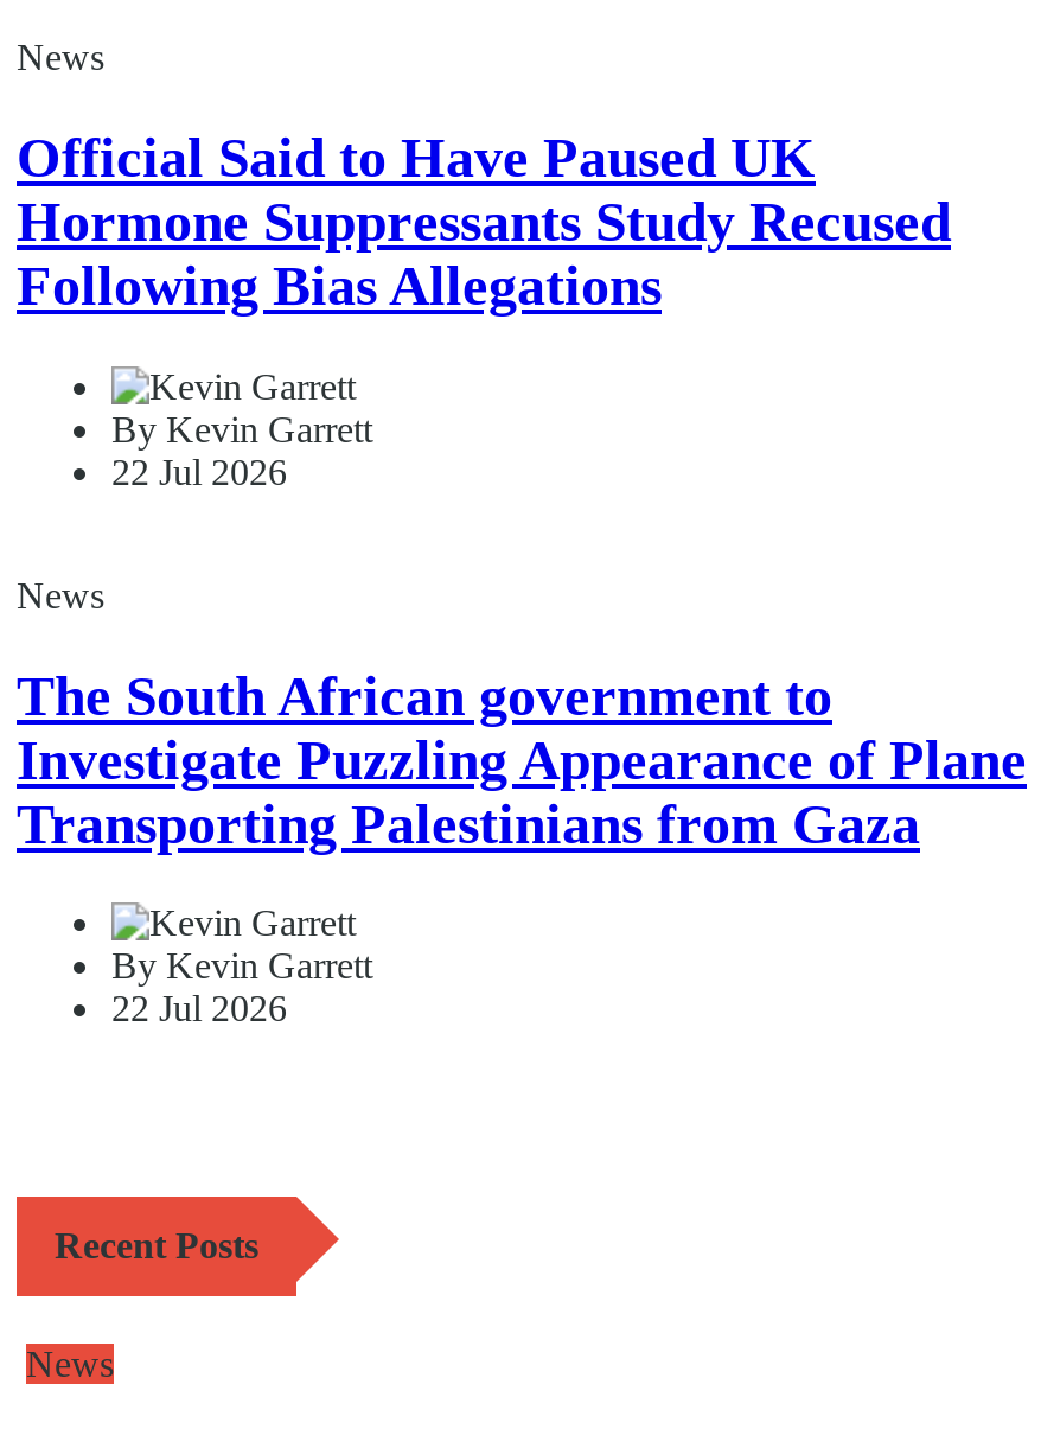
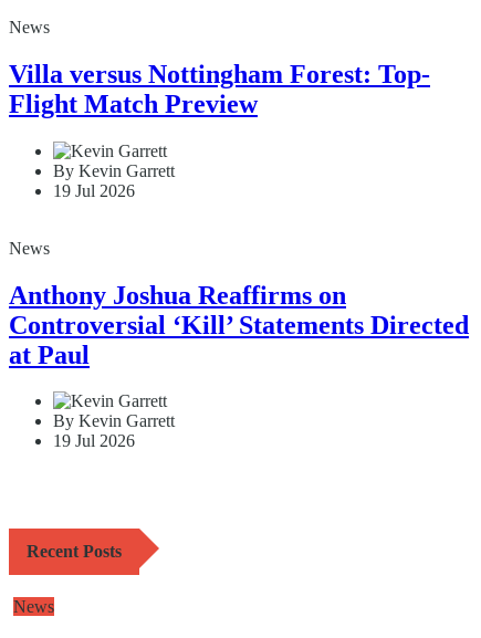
[17,126,951,316] Official Said to Have Paused UK | Hormone Suppressants Study Recused | Following Bias Allegations -> [9,59,430,118] Villa versus Nottingham Forest: Top- | Flight Match Preview
[111,451,287,491] 22 Jul 2026 -> [53,181,135,200] 19 Jul 2026
[17,664,1027,854] The South African government to | Investigate Puzzling Appearance of Plane | Transporting Palestinians from Gaza -> [9,280,469,369] Anthony Joshua Reaffirms on | Controversial ‘Kill’ Statements Directed | at Paul
[111,989,287,1029] 22 Jul 2026 -> [53,432,135,451] 19 Jul 2026

